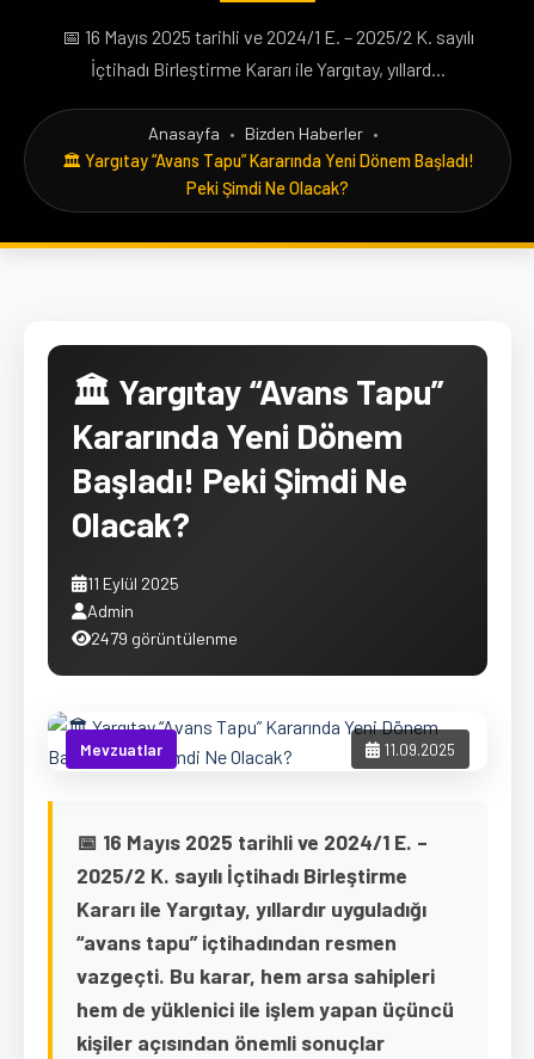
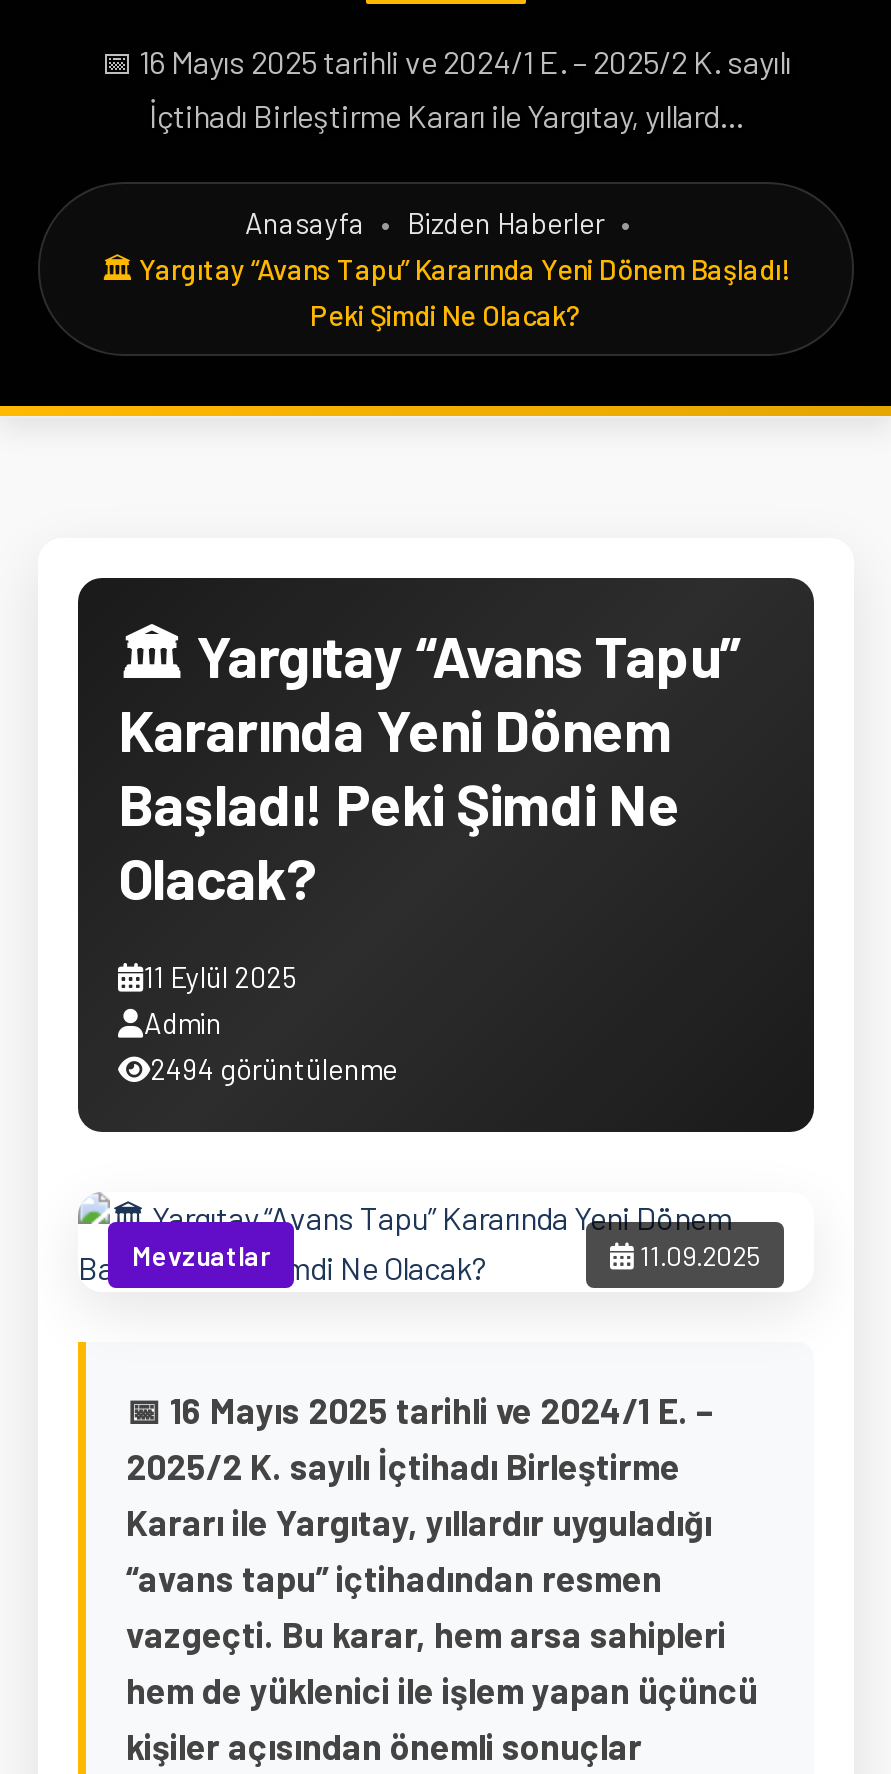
[91,628,238,648] 2479 görüntülenme -> [150,1052,398,1086] 2494 görüntülenme

